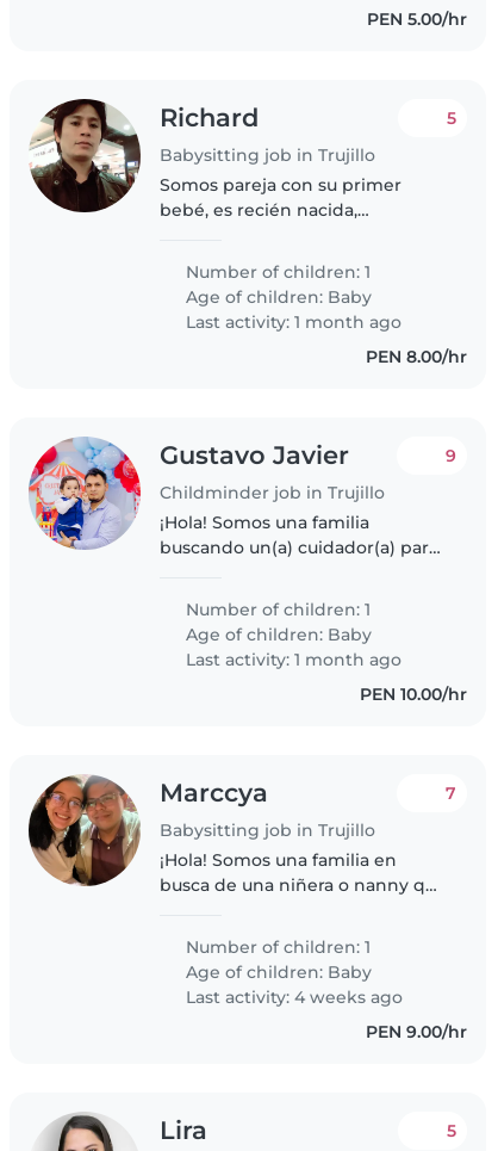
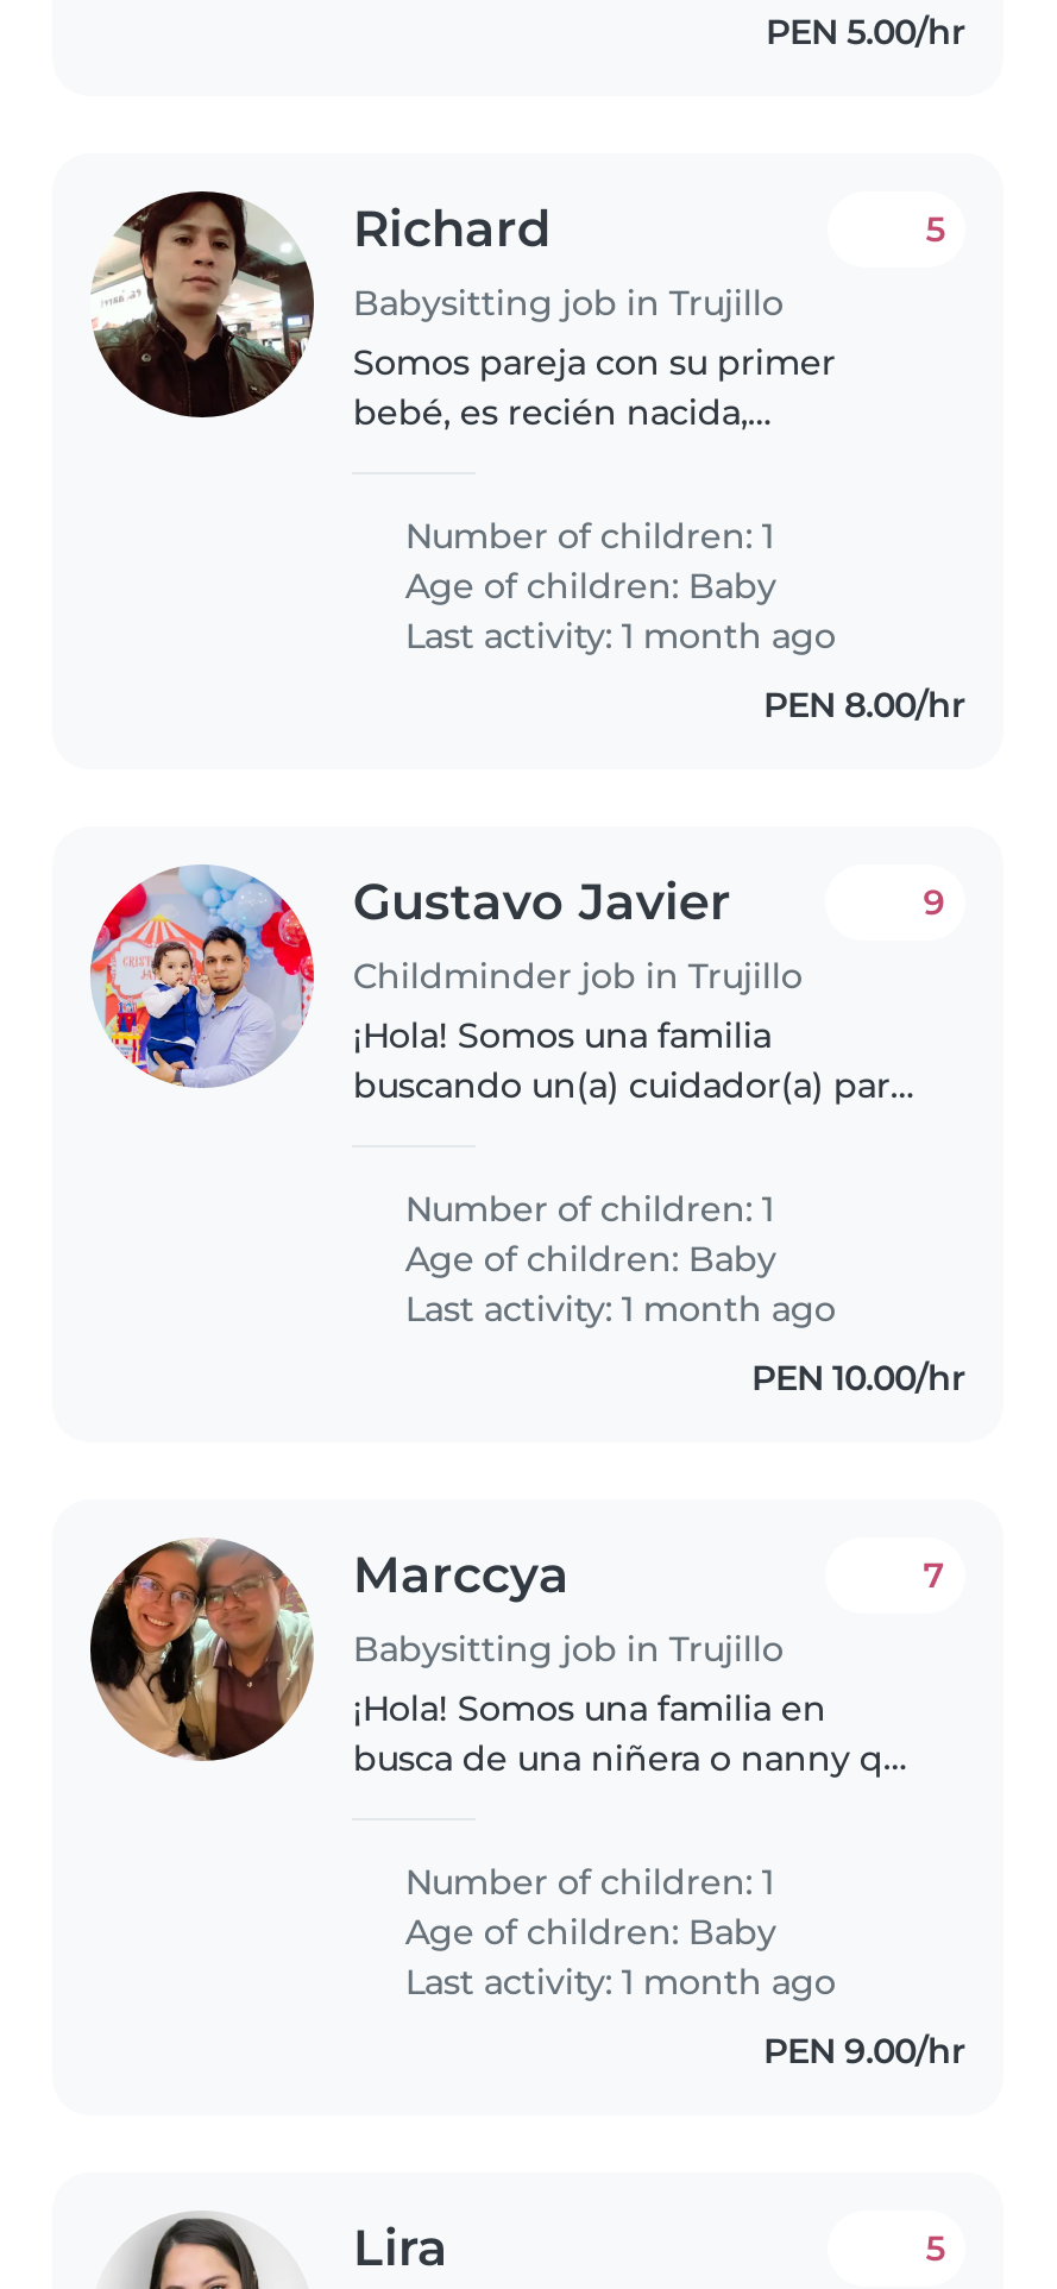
[182,986,403,1008] Last activity: 4 weeks ago -> [396,1960,836,2003] Last activity: 1 month ago

